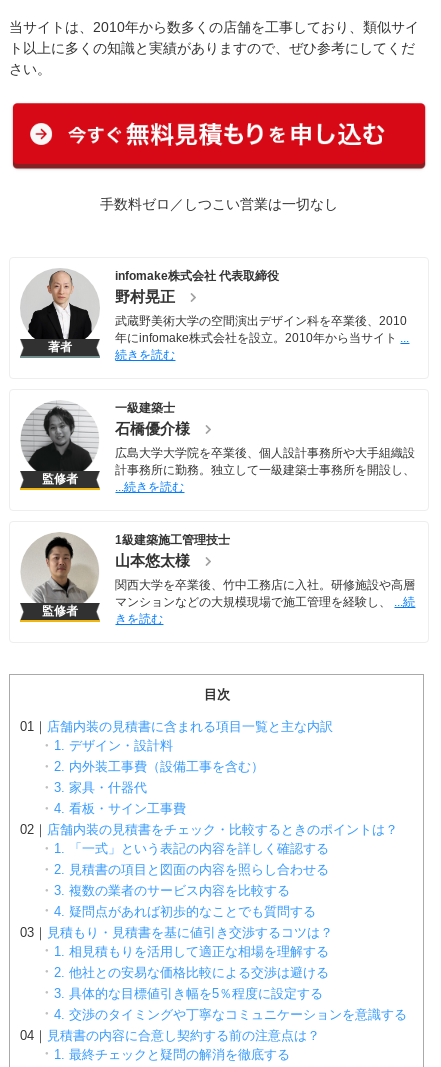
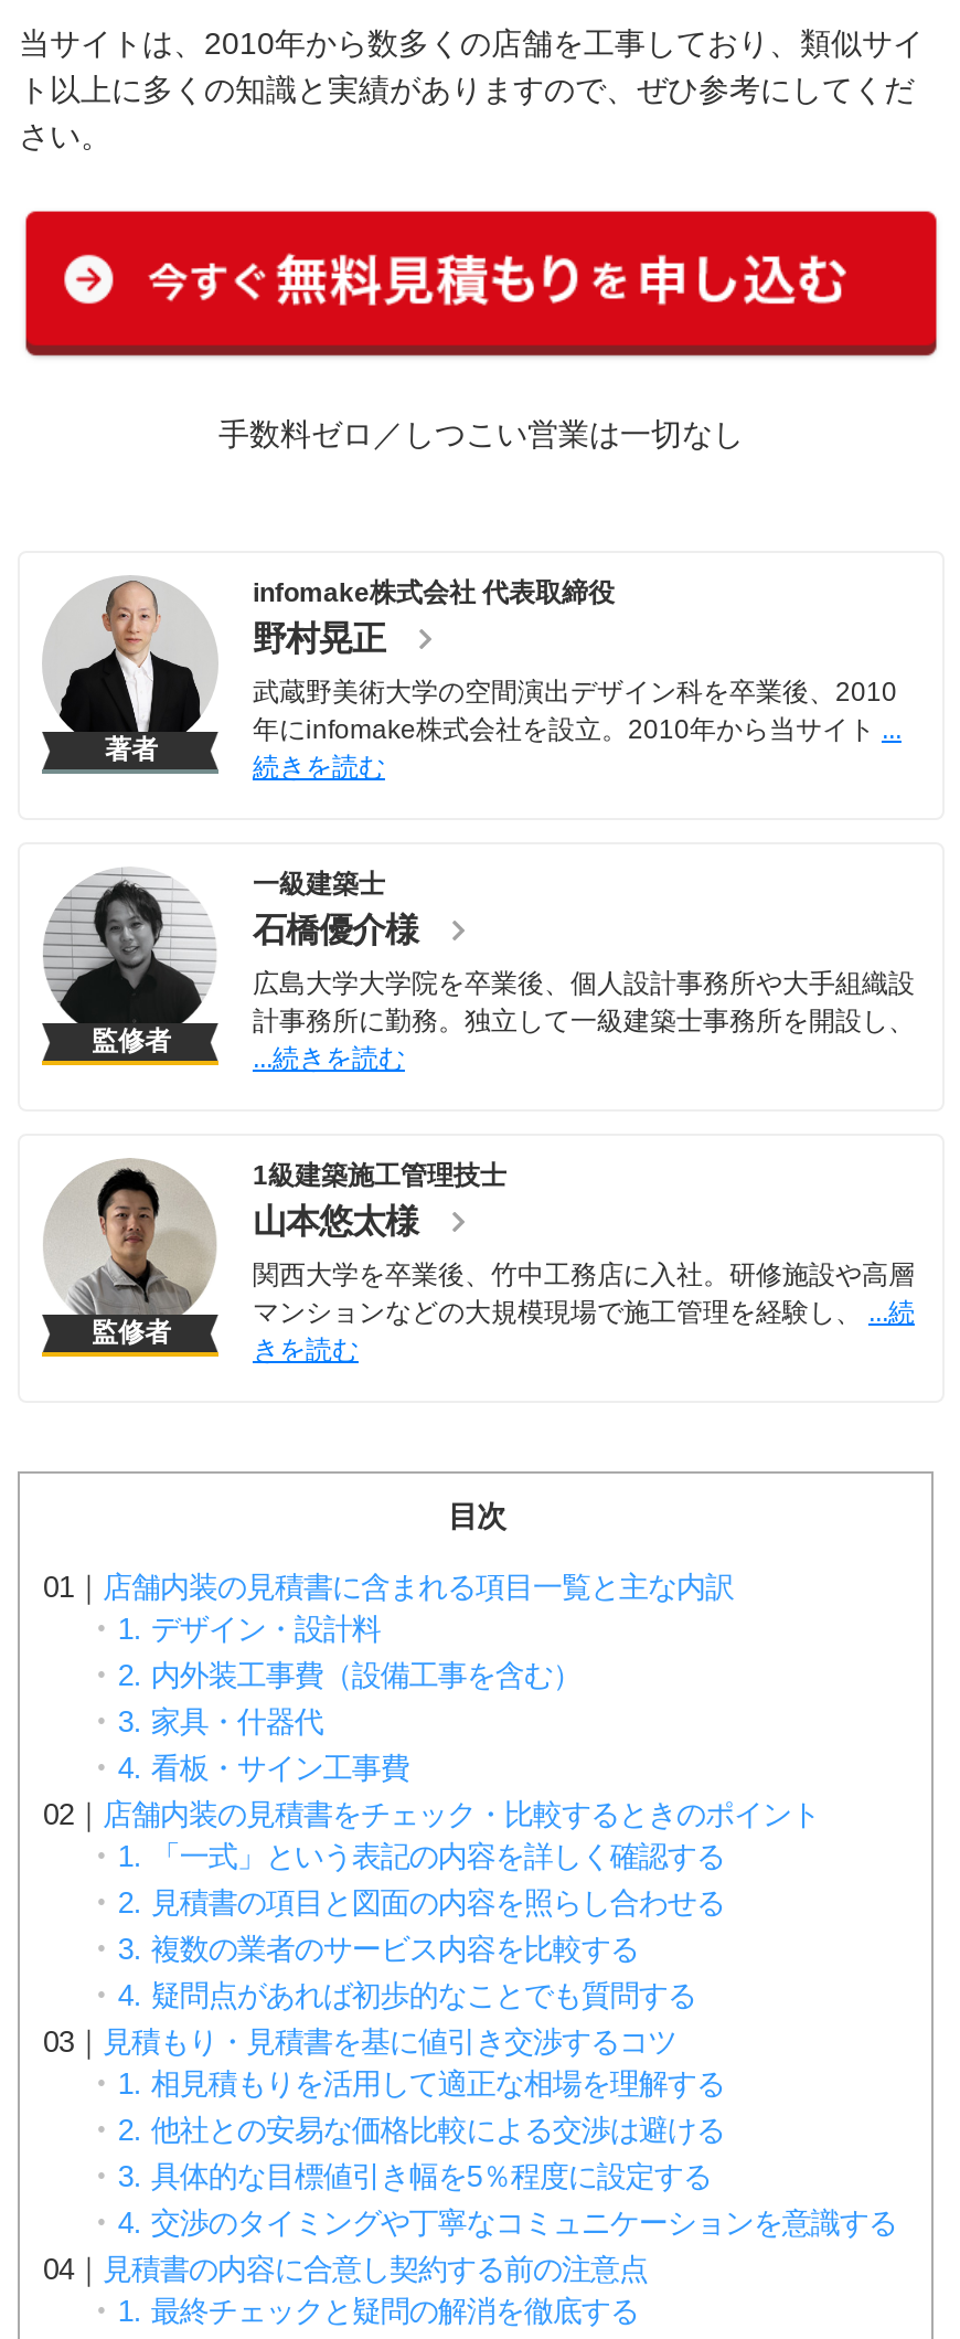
[47,822,398,837] 店舗内装の見積書をチェック・比較するときのポイントは？ -> [103,1799,820,1832] 店舗内装の見積書をチェック・比較するときのポイント
[47,925,333,940] 見積もり・見積書を基に値引き交渉するコツは？ -> [103,2026,676,2060] 見積もり・見積書を基に値引き交渉するコツ
[47,1028,320,1043] 見積書の内容に合意し契約する前の注意点は？ -> [103,2254,648,2287] 見積書の内容に合意し契約する前の注意点

